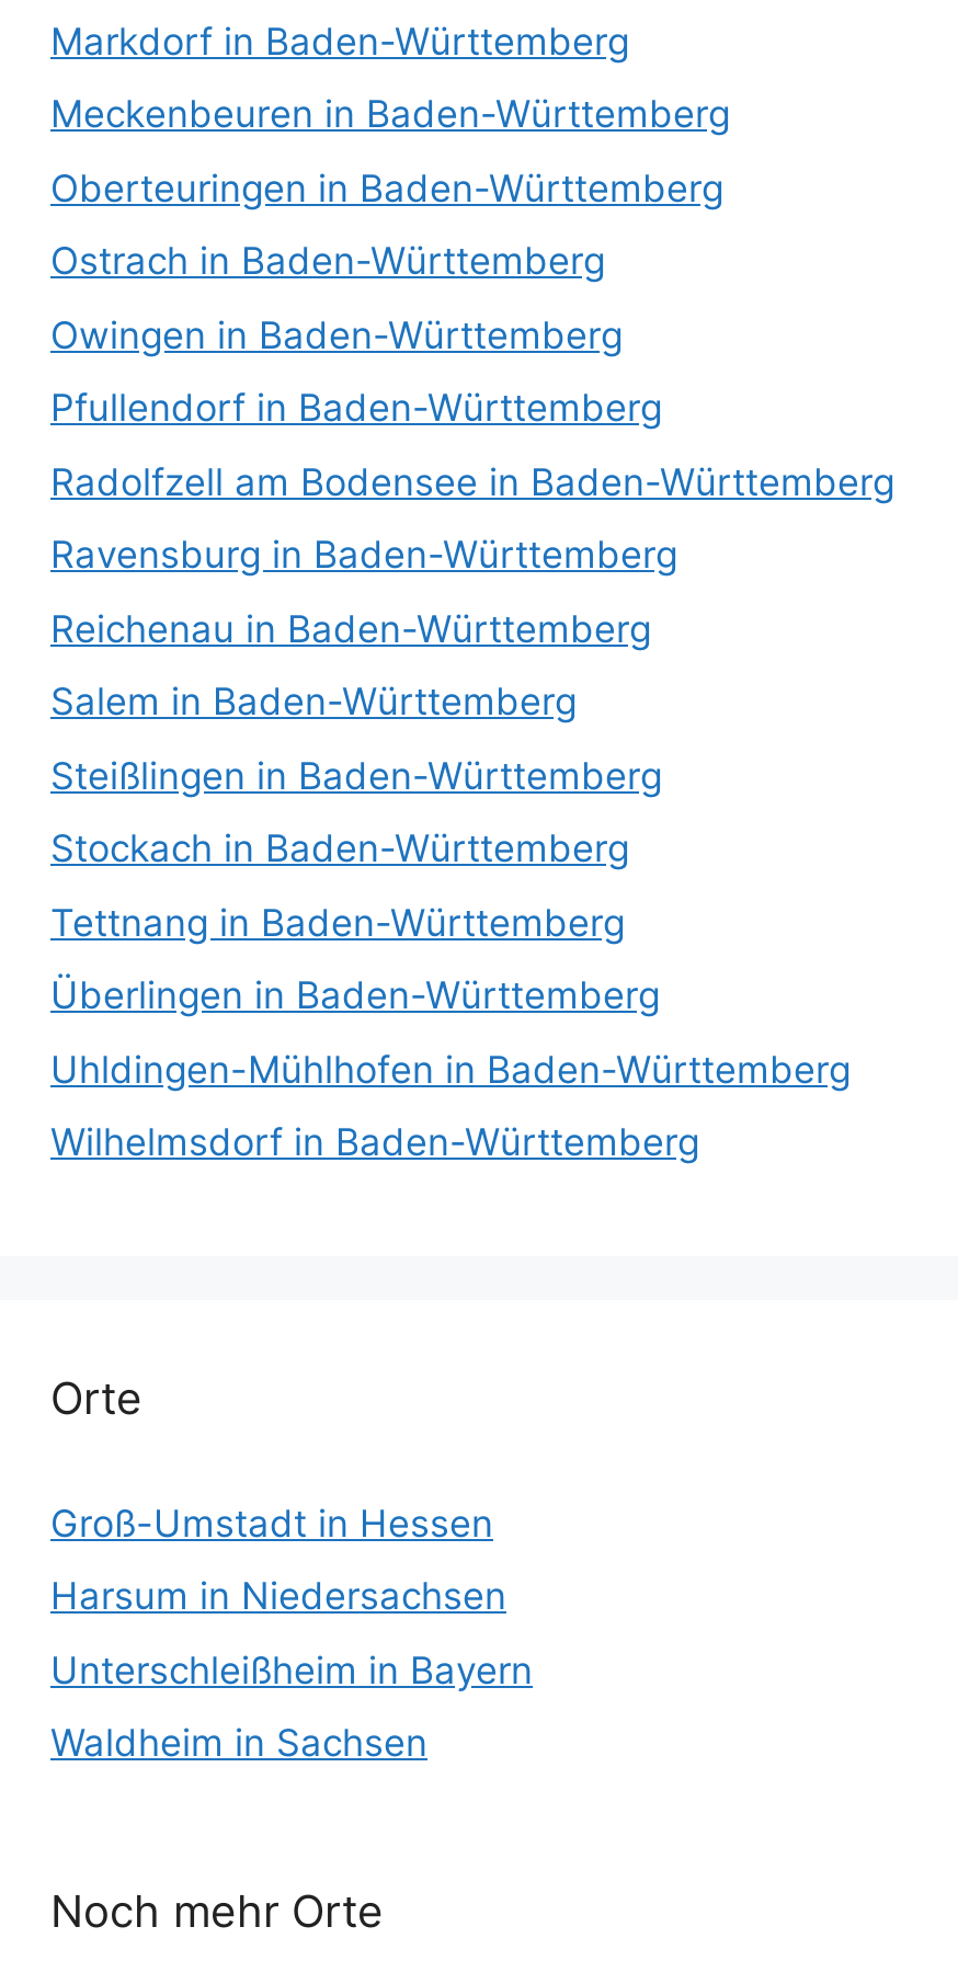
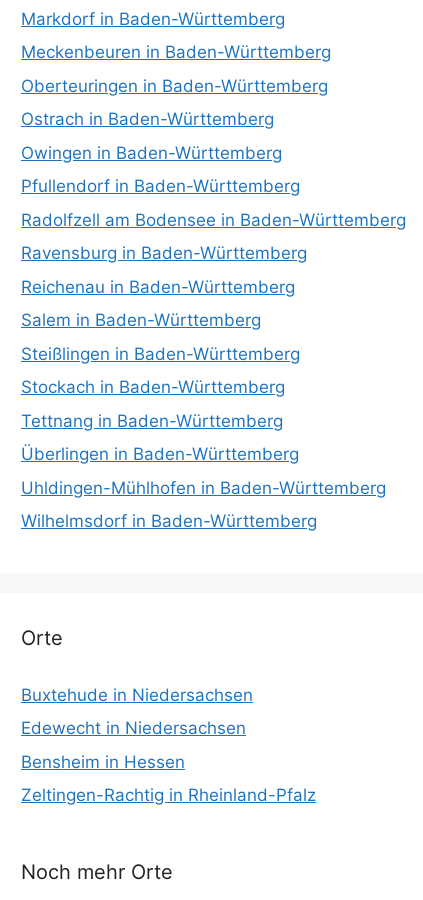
[50,1501,493,1545] Groß-Umstadt in Hessen -> [21,685,253,705] Buxtehude in Niedersachsen
[50,1574,506,1618] Harsum in Niedersachsen -> [21,718,246,738] Edewecht in Niedersachsen
[50,1648,533,1692] Unterschleißheim in Bayern -> [21,752,185,772] Bensheim in Hessen
[50,1721,427,1765] Waldheim in Sachsen -> [21,785,316,805] Zeltingen-Rachtig in Rheinland-Pfalz

